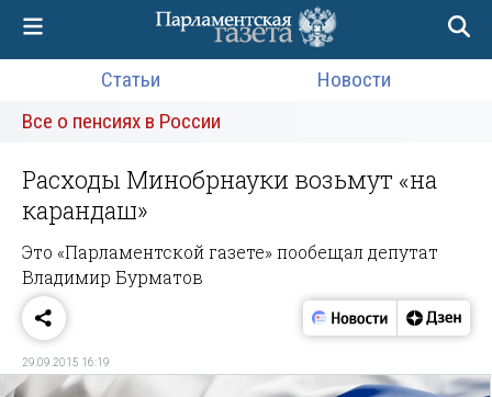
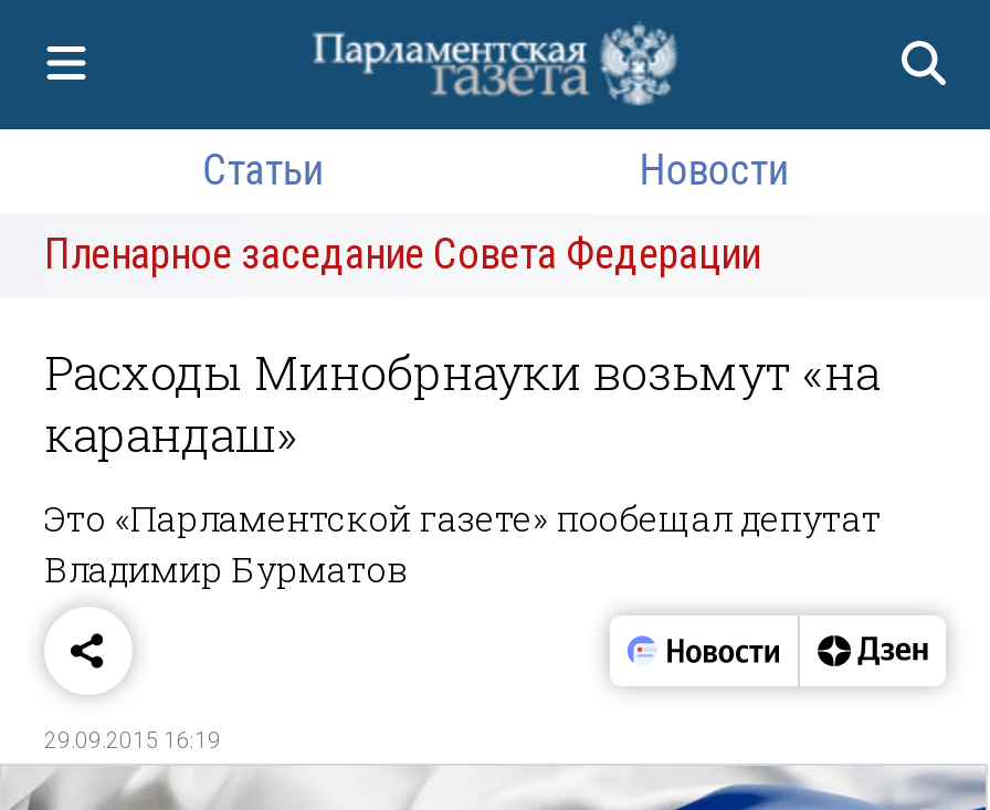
[22,109,221,134] Все о пенсиях в России -> [44,229,760,280] Пленарное заседание Совета Федерации

